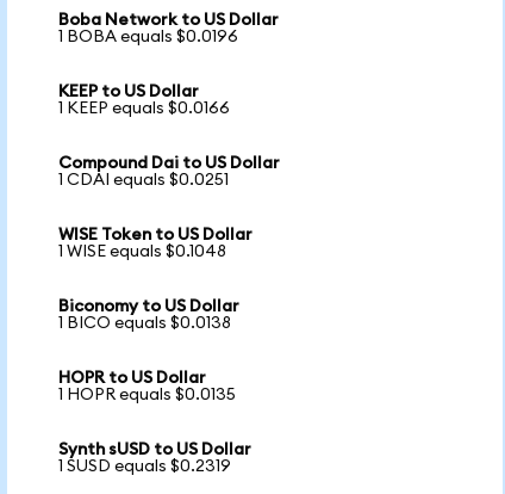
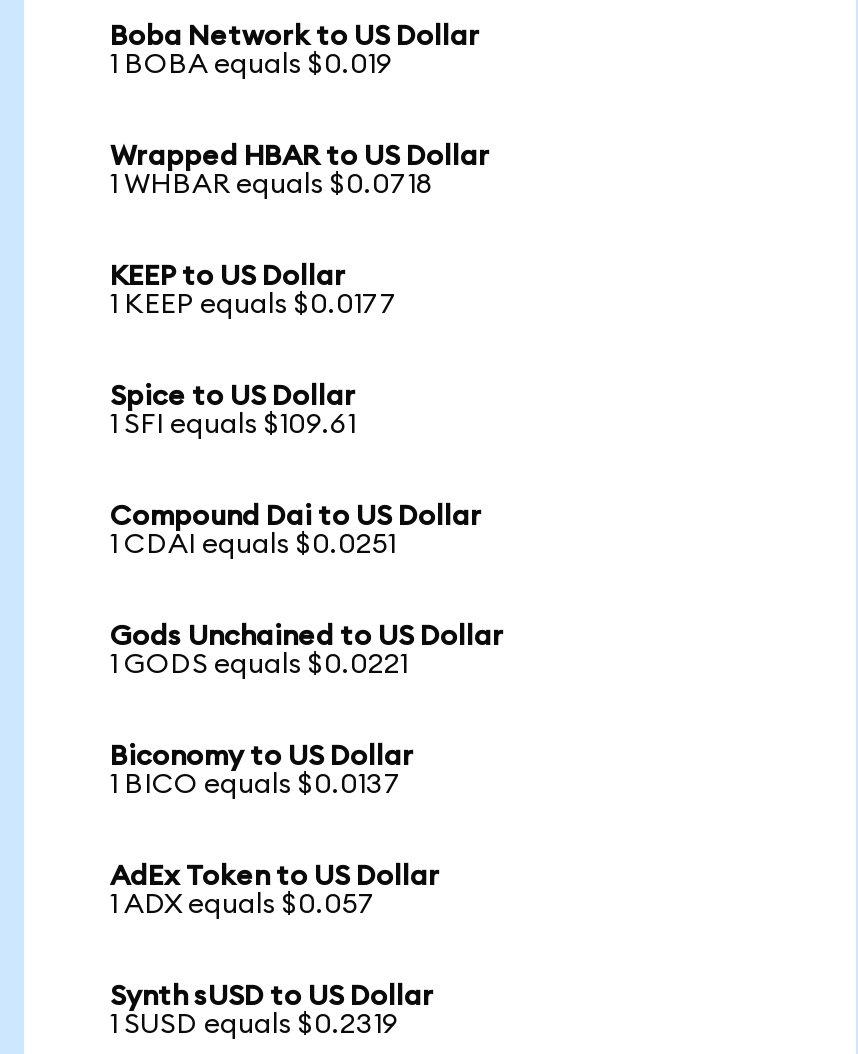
[58,29,238,45] 1 BOBA equals $0.0196 -> [110,51,490,199] 1 BOBA equals $0.019 | Wrapped HBAR to US Dollar | 1 WHBAR equals $0.0718
[58,100,230,117] 1 KEEP equals $0.0166 -> [110,291,398,439] 1 KEEP equals $0.0177 | Spice to US Dollar | 1 SFI equals $109.61
[58,227,253,243] WISE Token to US Dollar -> [110,623,504,651] Gods Unchained to US Dollar
[58,243,226,260] 1 WISE equals $0.1048 -> [110,651,408,679] 1 GODS equals $0.0221
[58,315,231,332] 1 BICO equals $0.0138 -> [110,771,402,799] 1 BICO equals $0.0137
[58,370,236,403] HOPR to US Dollar | 1 HOPR equals $0.0135 -> [110,863,440,919] AdEx Token to US Dollar | 1 ADX equals $0.057

